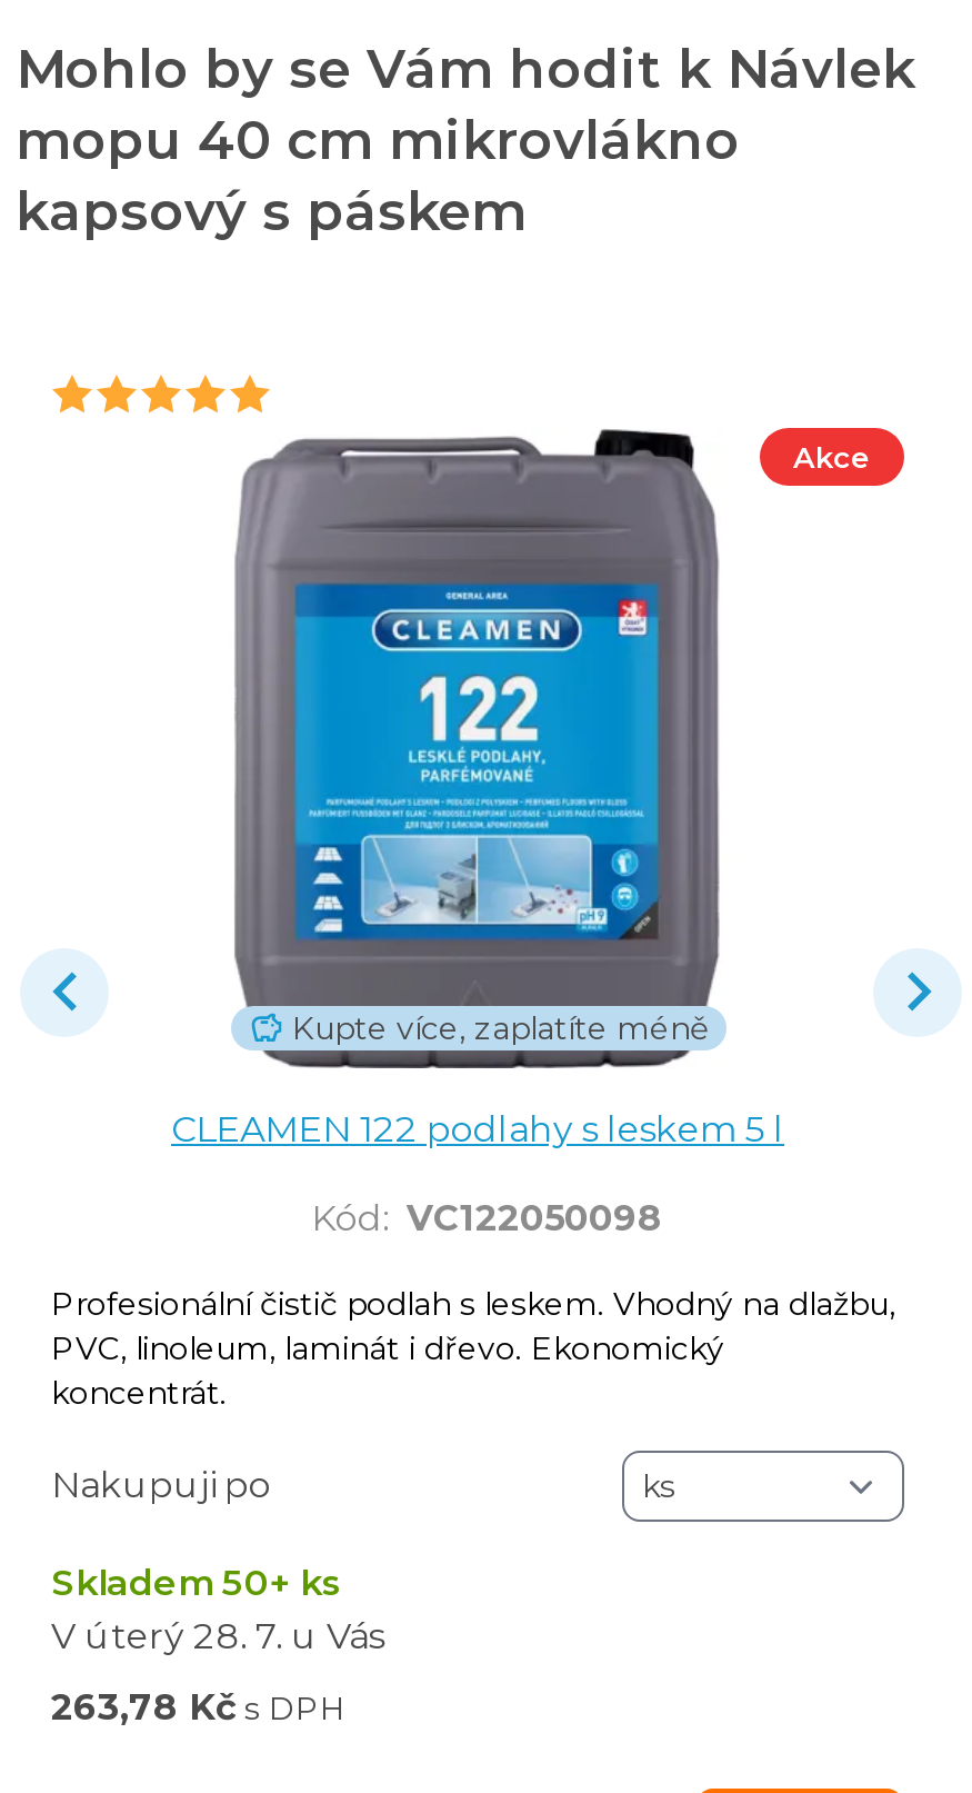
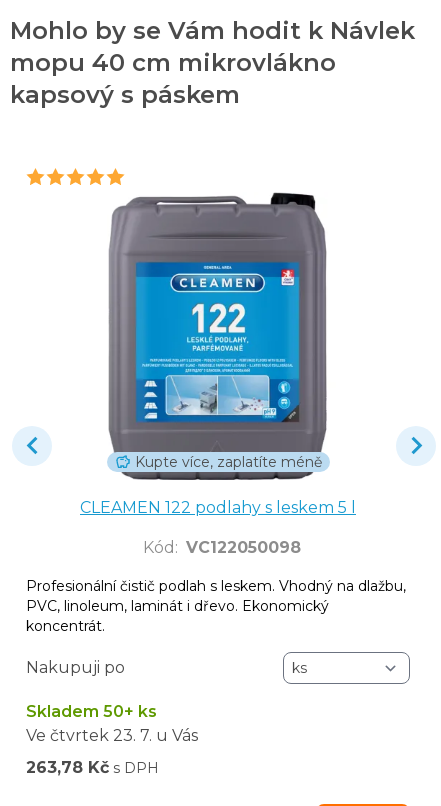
[793,440,871,476] Akce -> none
[51,1616,384,1658] V úterý 28. 7. u Vás -> [26,726,198,745] Ve čtvrtek 23. 7. u Vás

